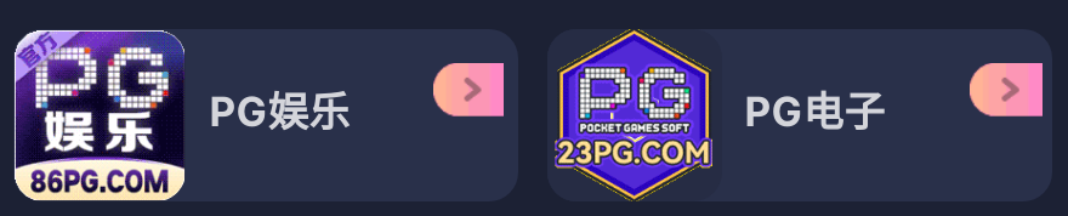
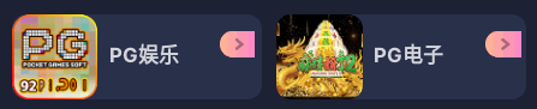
[11,27,188,204] [image] -> [11,13,99,101] [image]
[547,29,722,201] [image] -> [275,14,364,99] [image]

